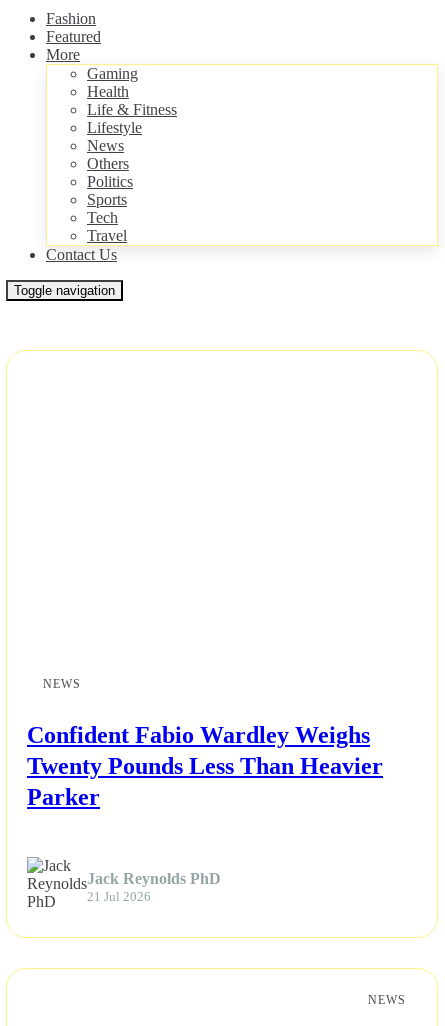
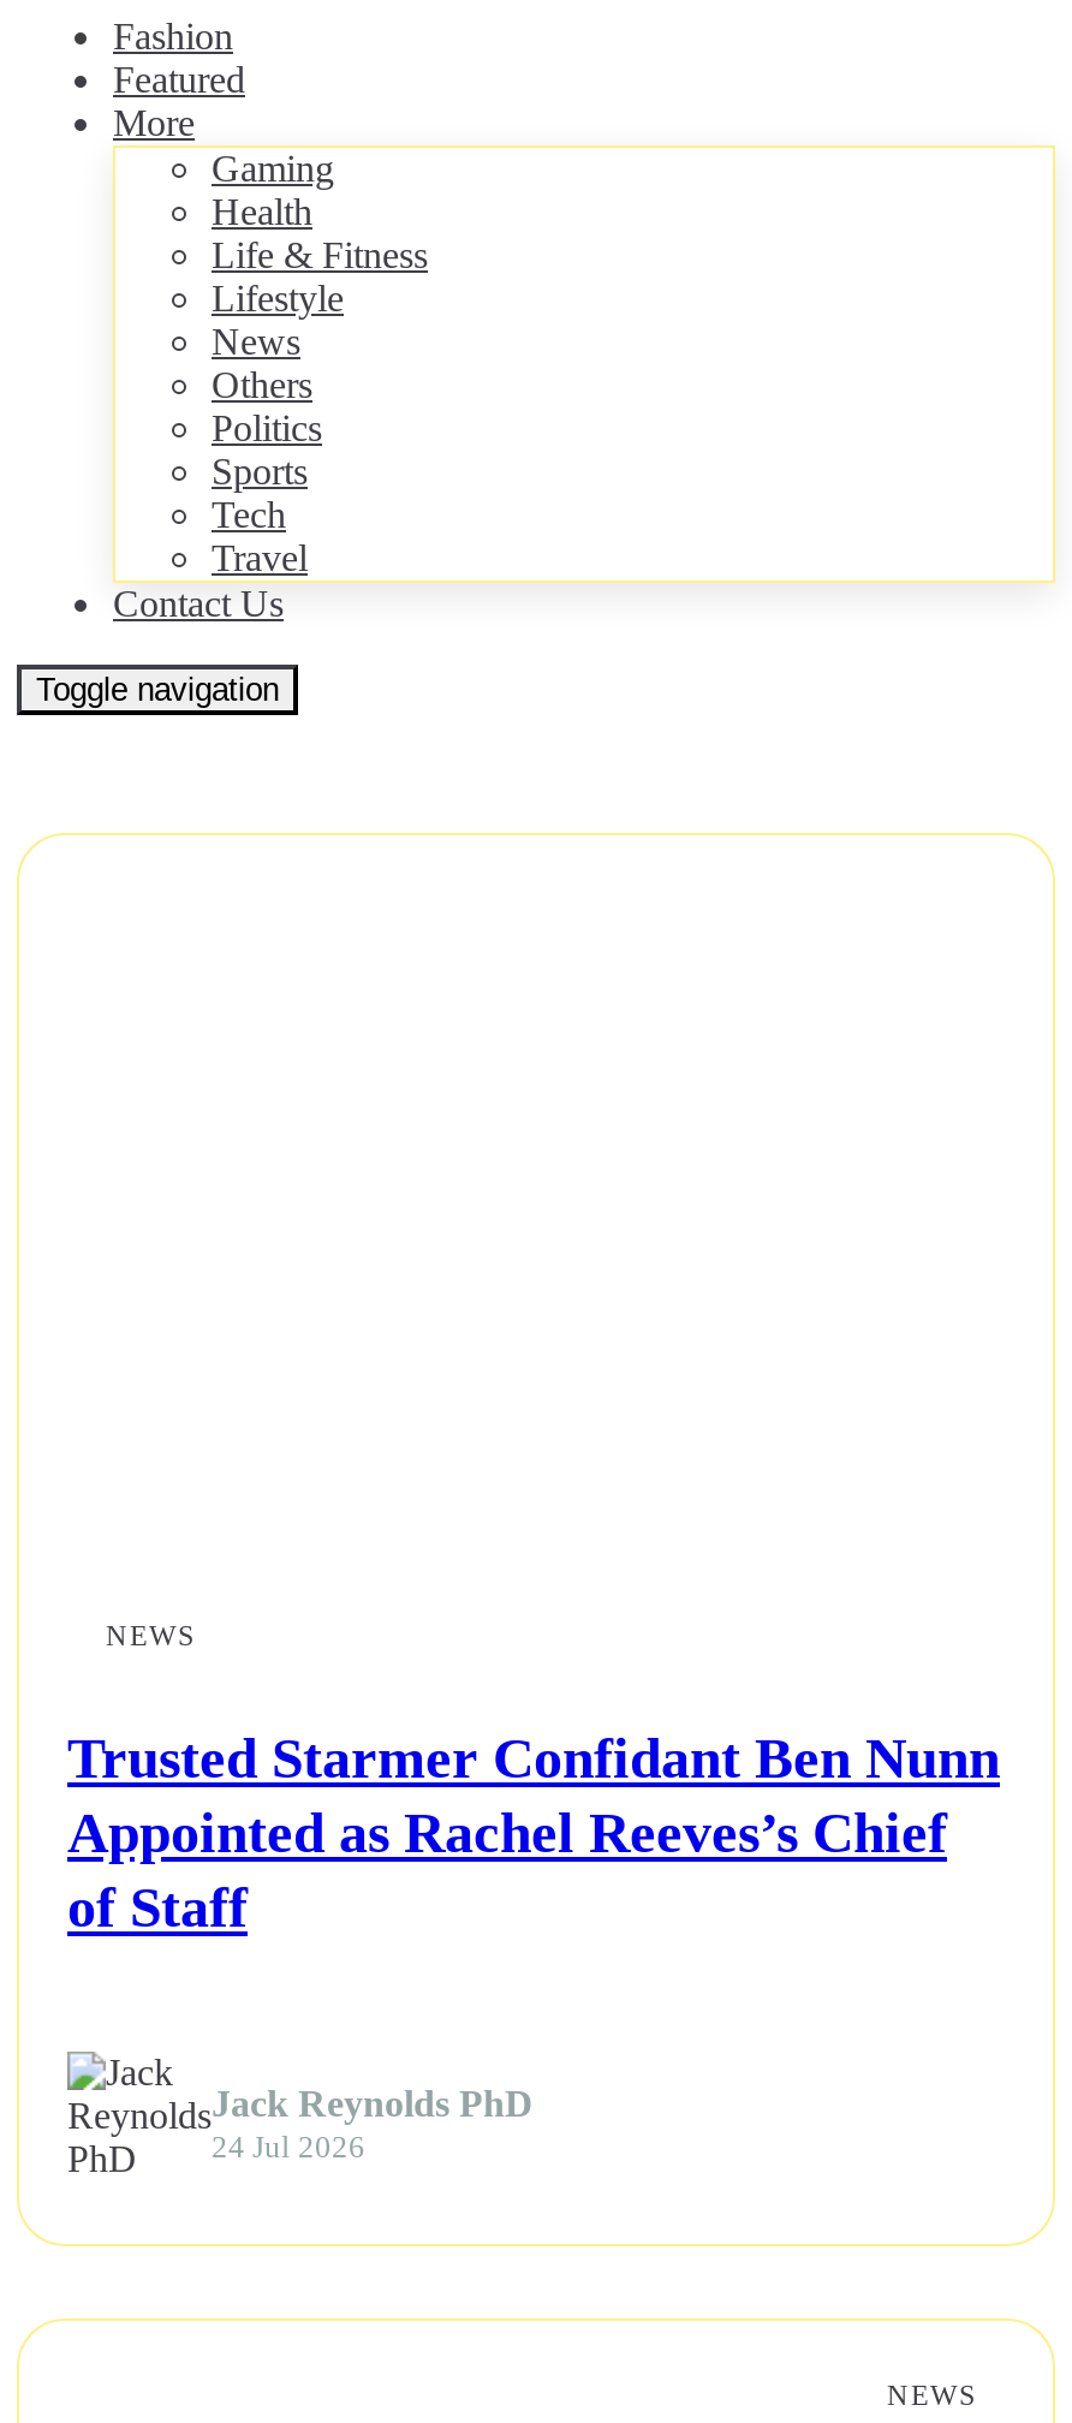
[27,722,383,810] Confident Fabio Wardley Weighs | Twenty Pounds Less Than Heavier | Parker -> [67,1727,1000,1939] Trusted Starmer Confidant Ben Nunn | Appointed as Rachel Reeves’s Chief | of Staff
[87,889,151,903] 21 Jul 2026 -> [212,2130,365,2163] 24 Jul 2026

